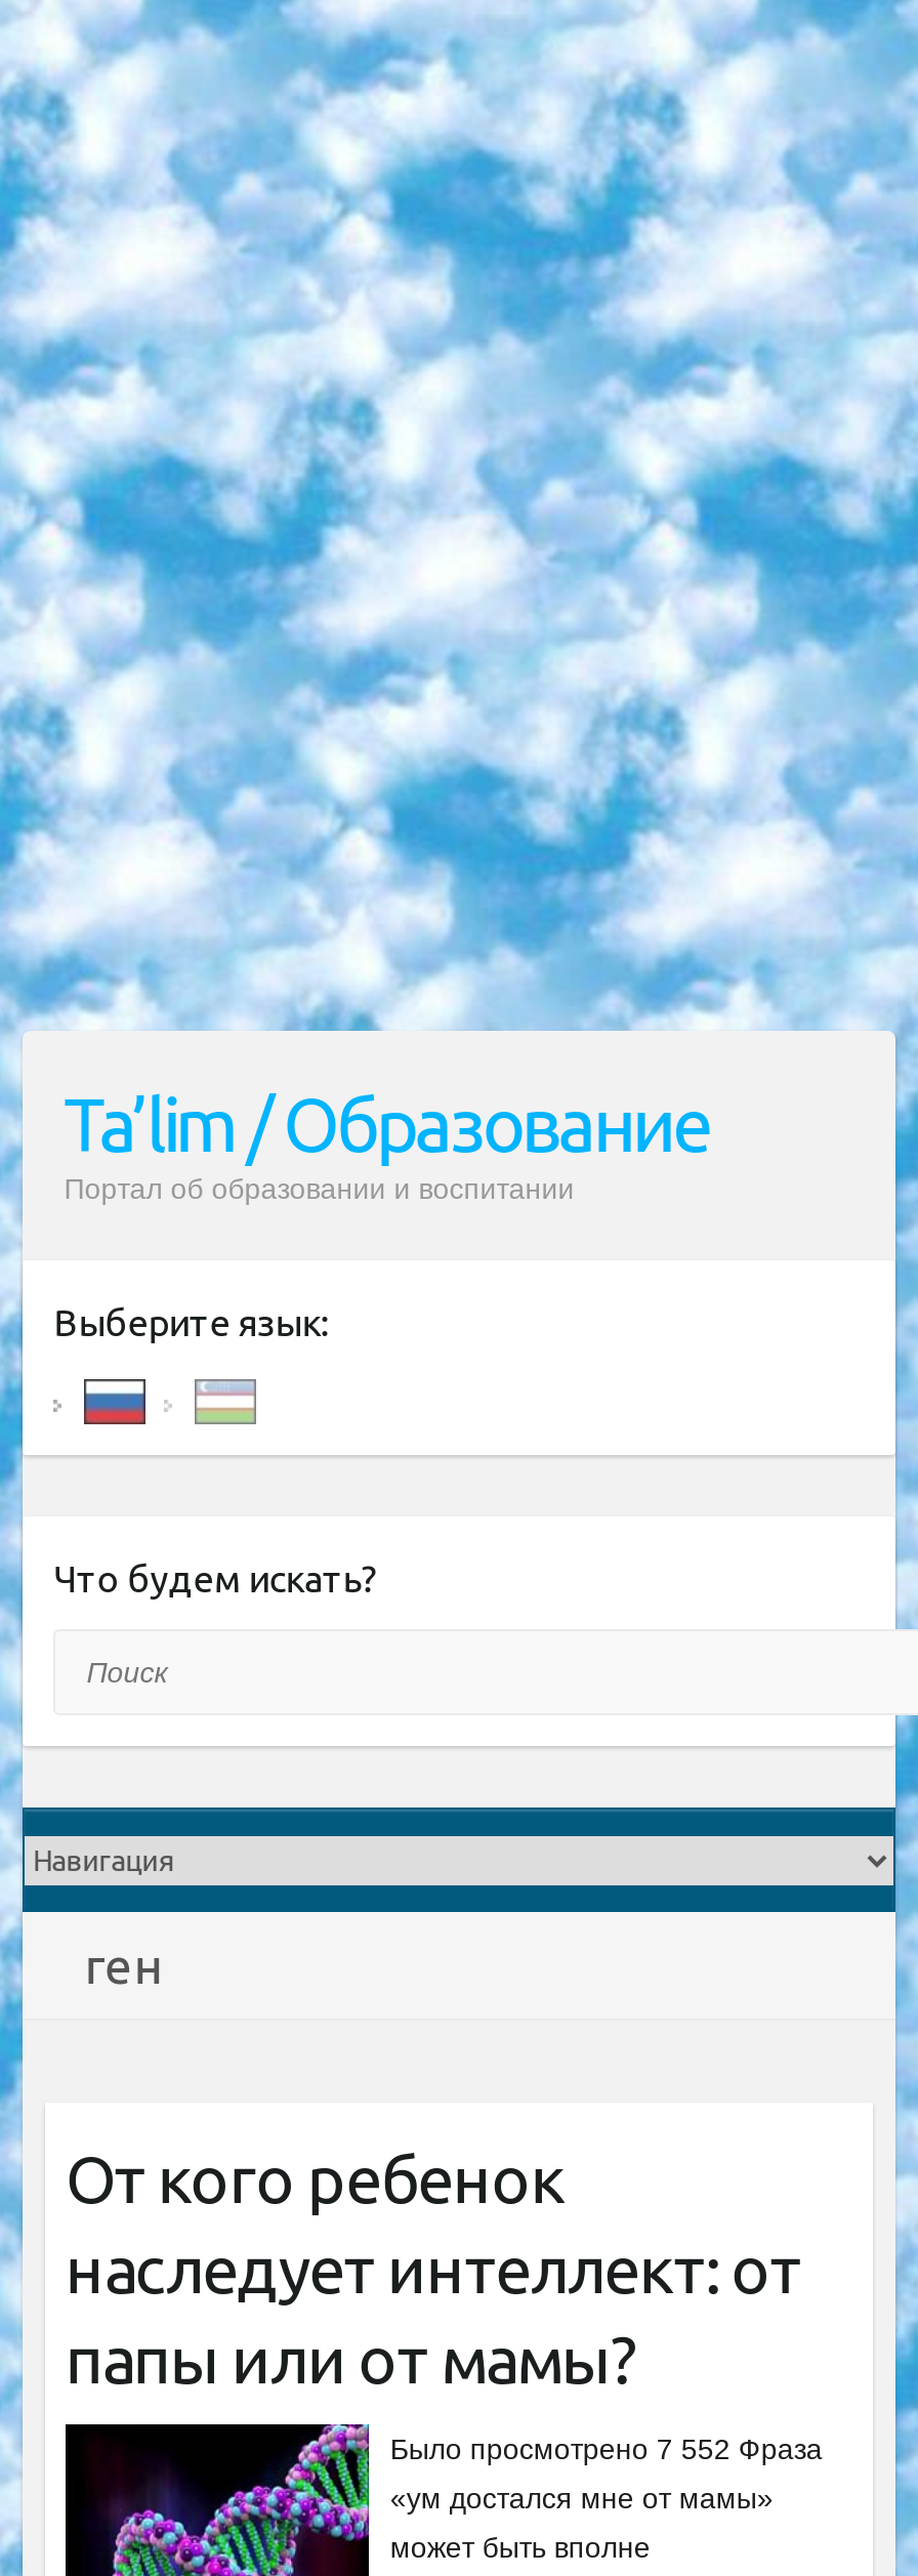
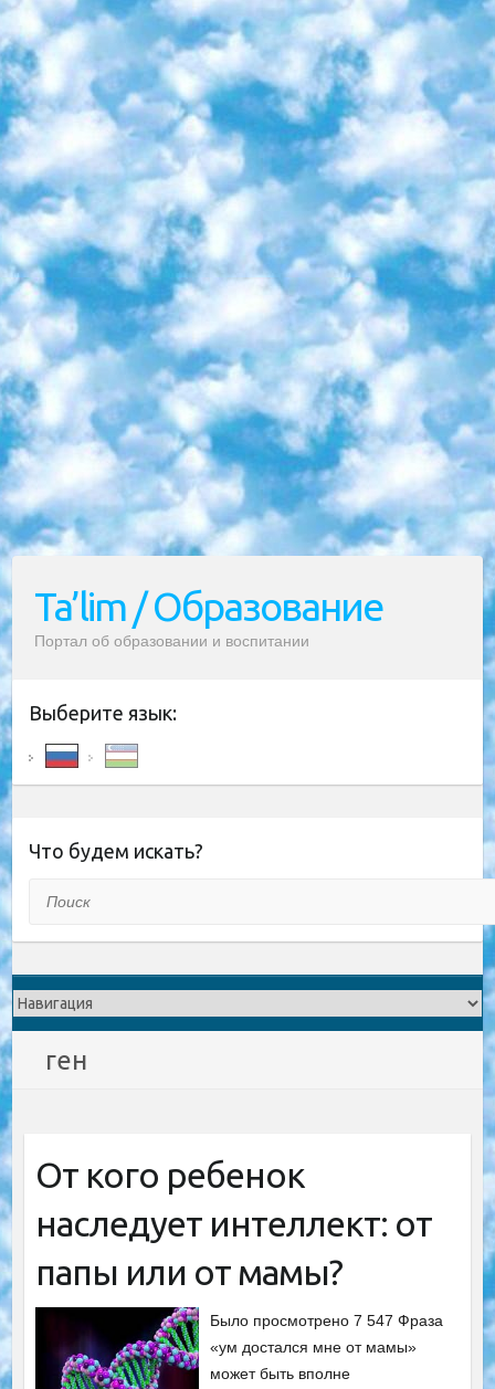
[390,2433,822,2465] Было просмотрено 7 552 Фраза -> [210,1312,443,1329] Было просмотрено 7 547 Фраза

